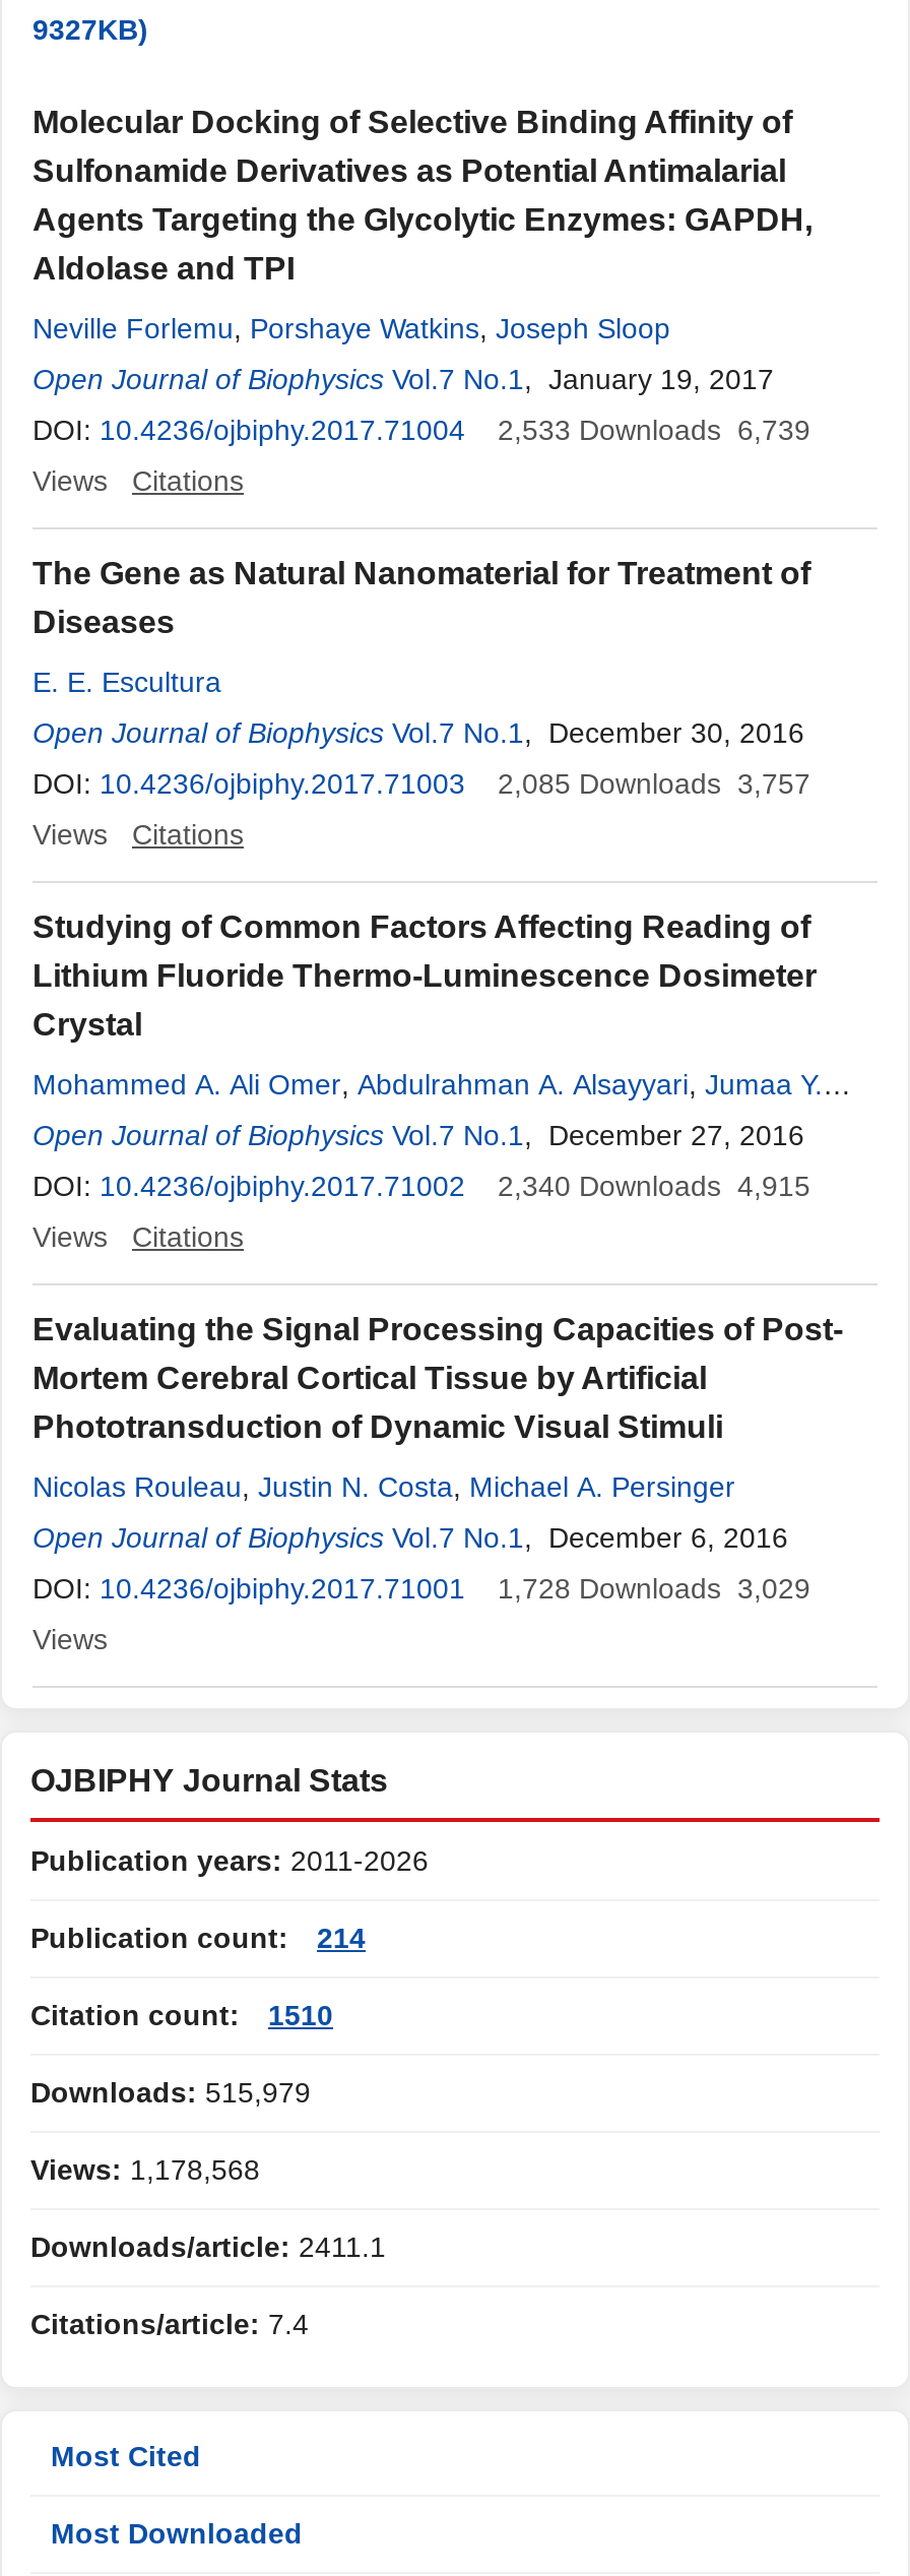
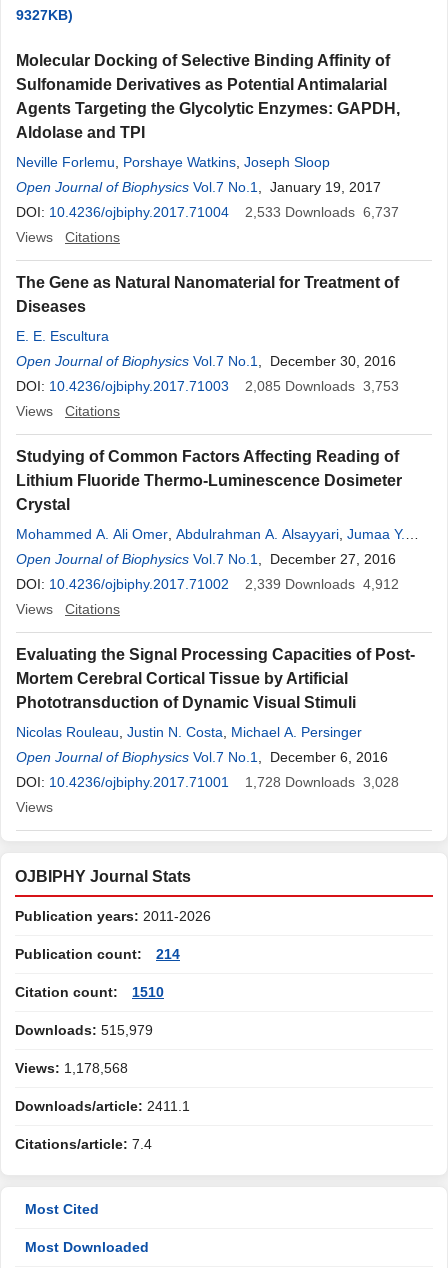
[32,414,810,446] DOI: 10.4236/ojbiphy.2017.71004 2,533 Downloads 6,739 -> [16,204,399,220] DOI: 10.4236/ojbiphy.2017.71004 2,533 Downloads 6,737
[32,767,810,800] DOI: 10.4236/ojbiphy.2017.71003 2,085 Downloads 3,757 -> [16,378,399,394] DOI: 10.4236/ojbiphy.2017.71003 2,085 Downloads 3,753
[32,1170,810,1202] DOI: 10.4236/ojbiphy.2017.71002 2,340 Downloads 4,915 -> [16,576,399,592] DOI: 10.4236/ojbiphy.2017.71002 2,339 Downloads 4,912
[32,1572,810,1605] DOI: 10.4236/ojbiphy.2017.71001 1,728 Downloads 3,029 -> [16,774,399,790] DOI: 10.4236/ojbiphy.2017.71001 1,728 Downloads 3,028

